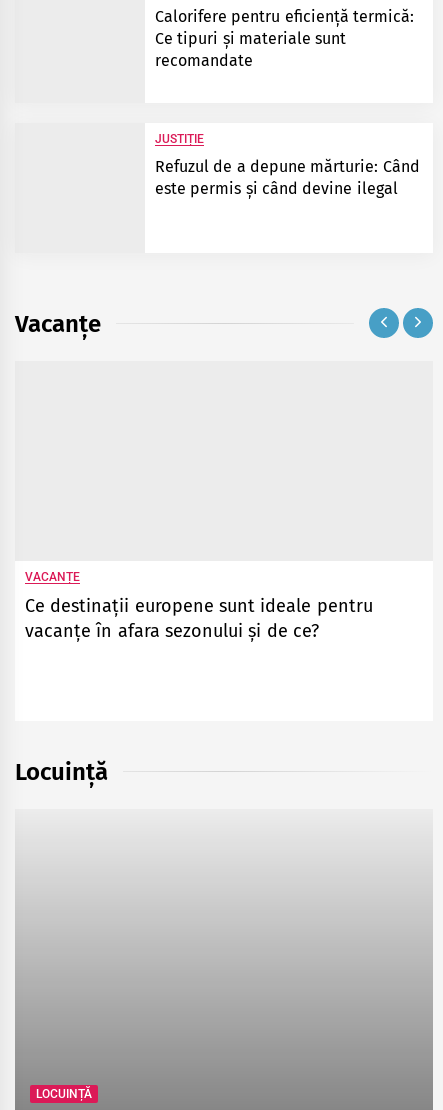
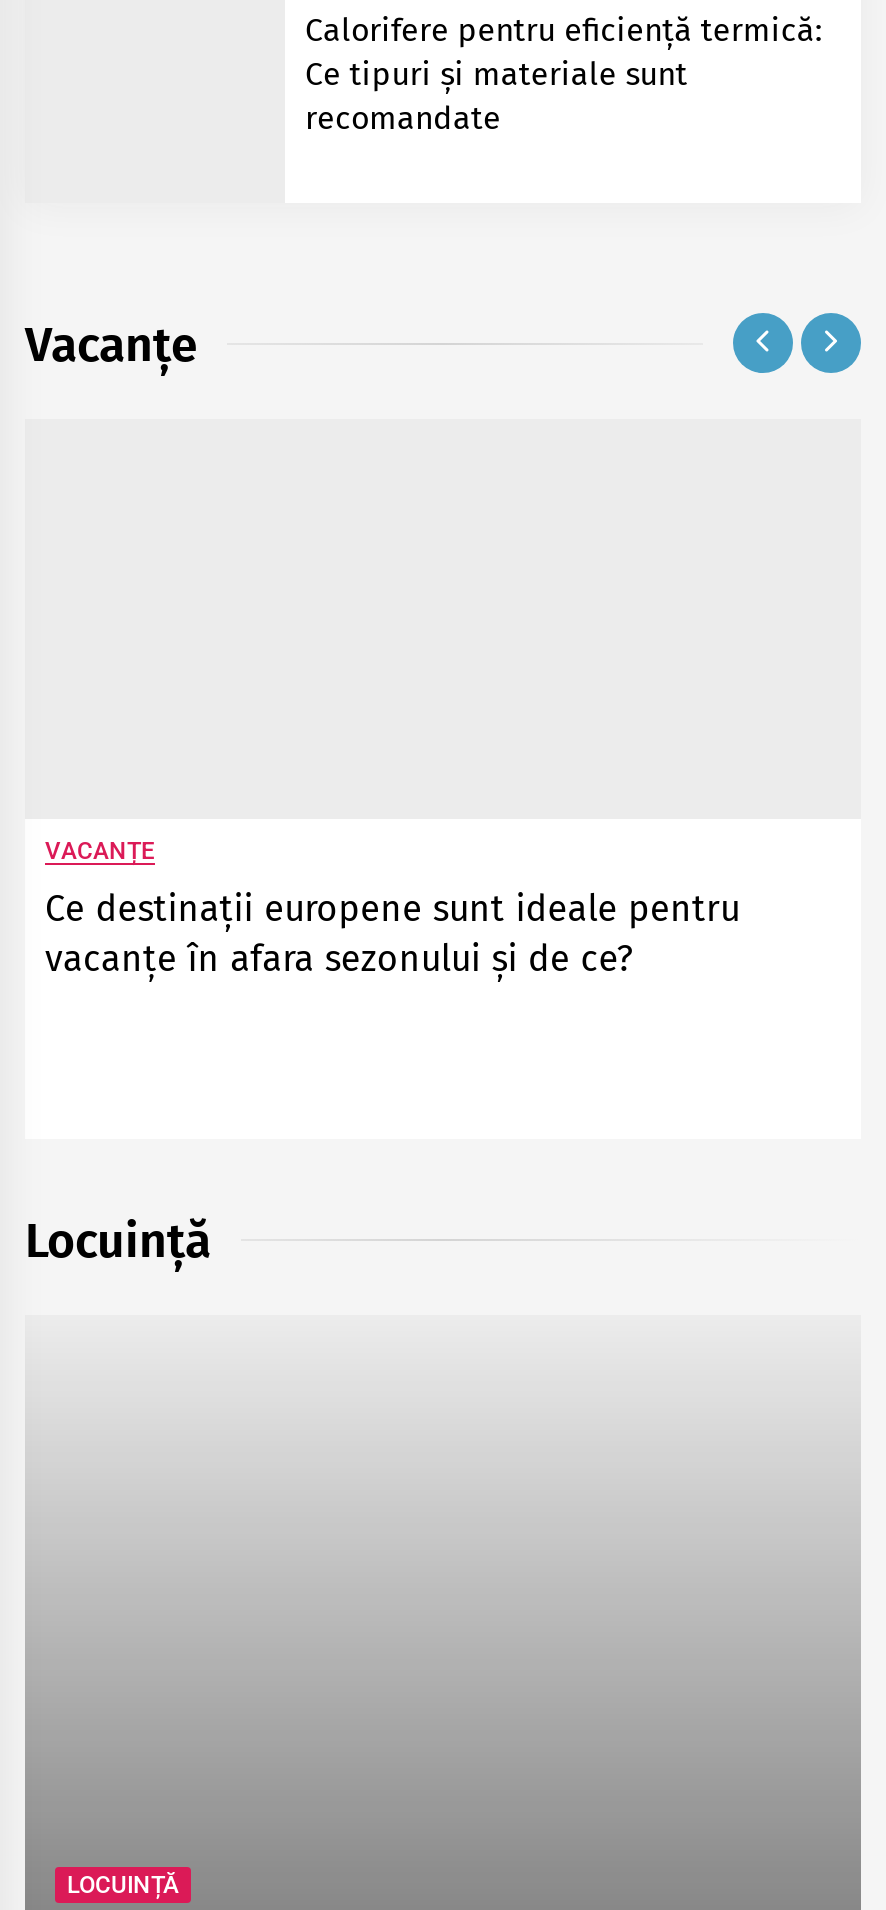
[155,132,419,198] JUSTIȚIE | Refuzul de a depune mărturie: Când | este permis și când devine ilegal -> none

